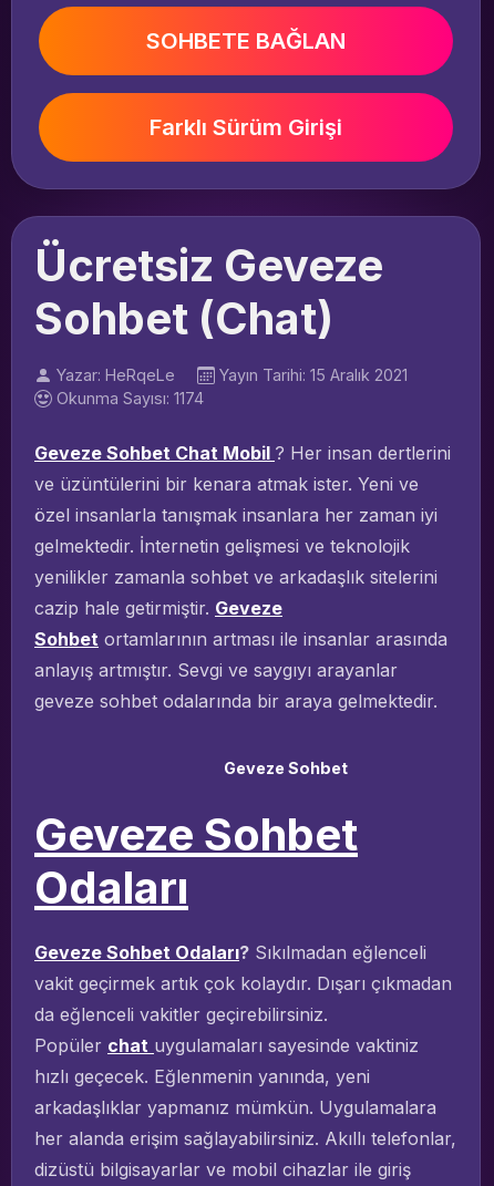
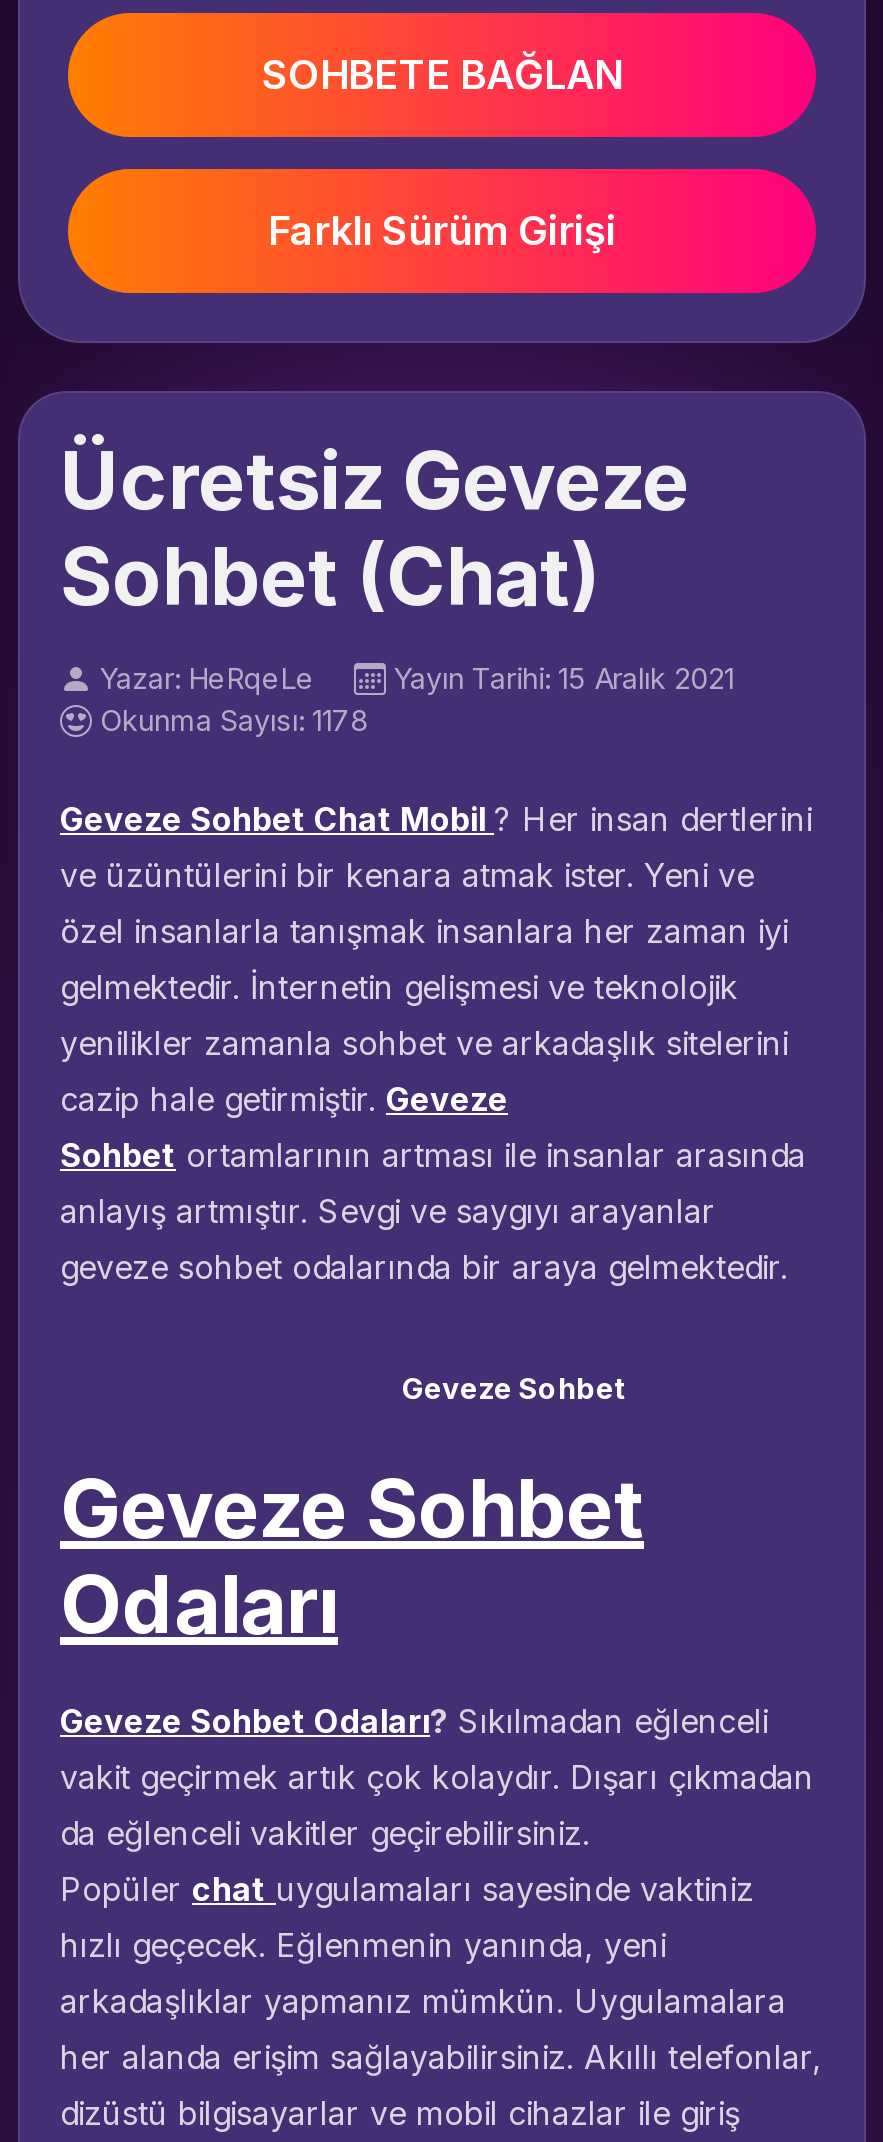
[56,389,204,408] Okunma Sayısı: 1174 -> [100,703,368,737] Okunma Sayısı: 1178

